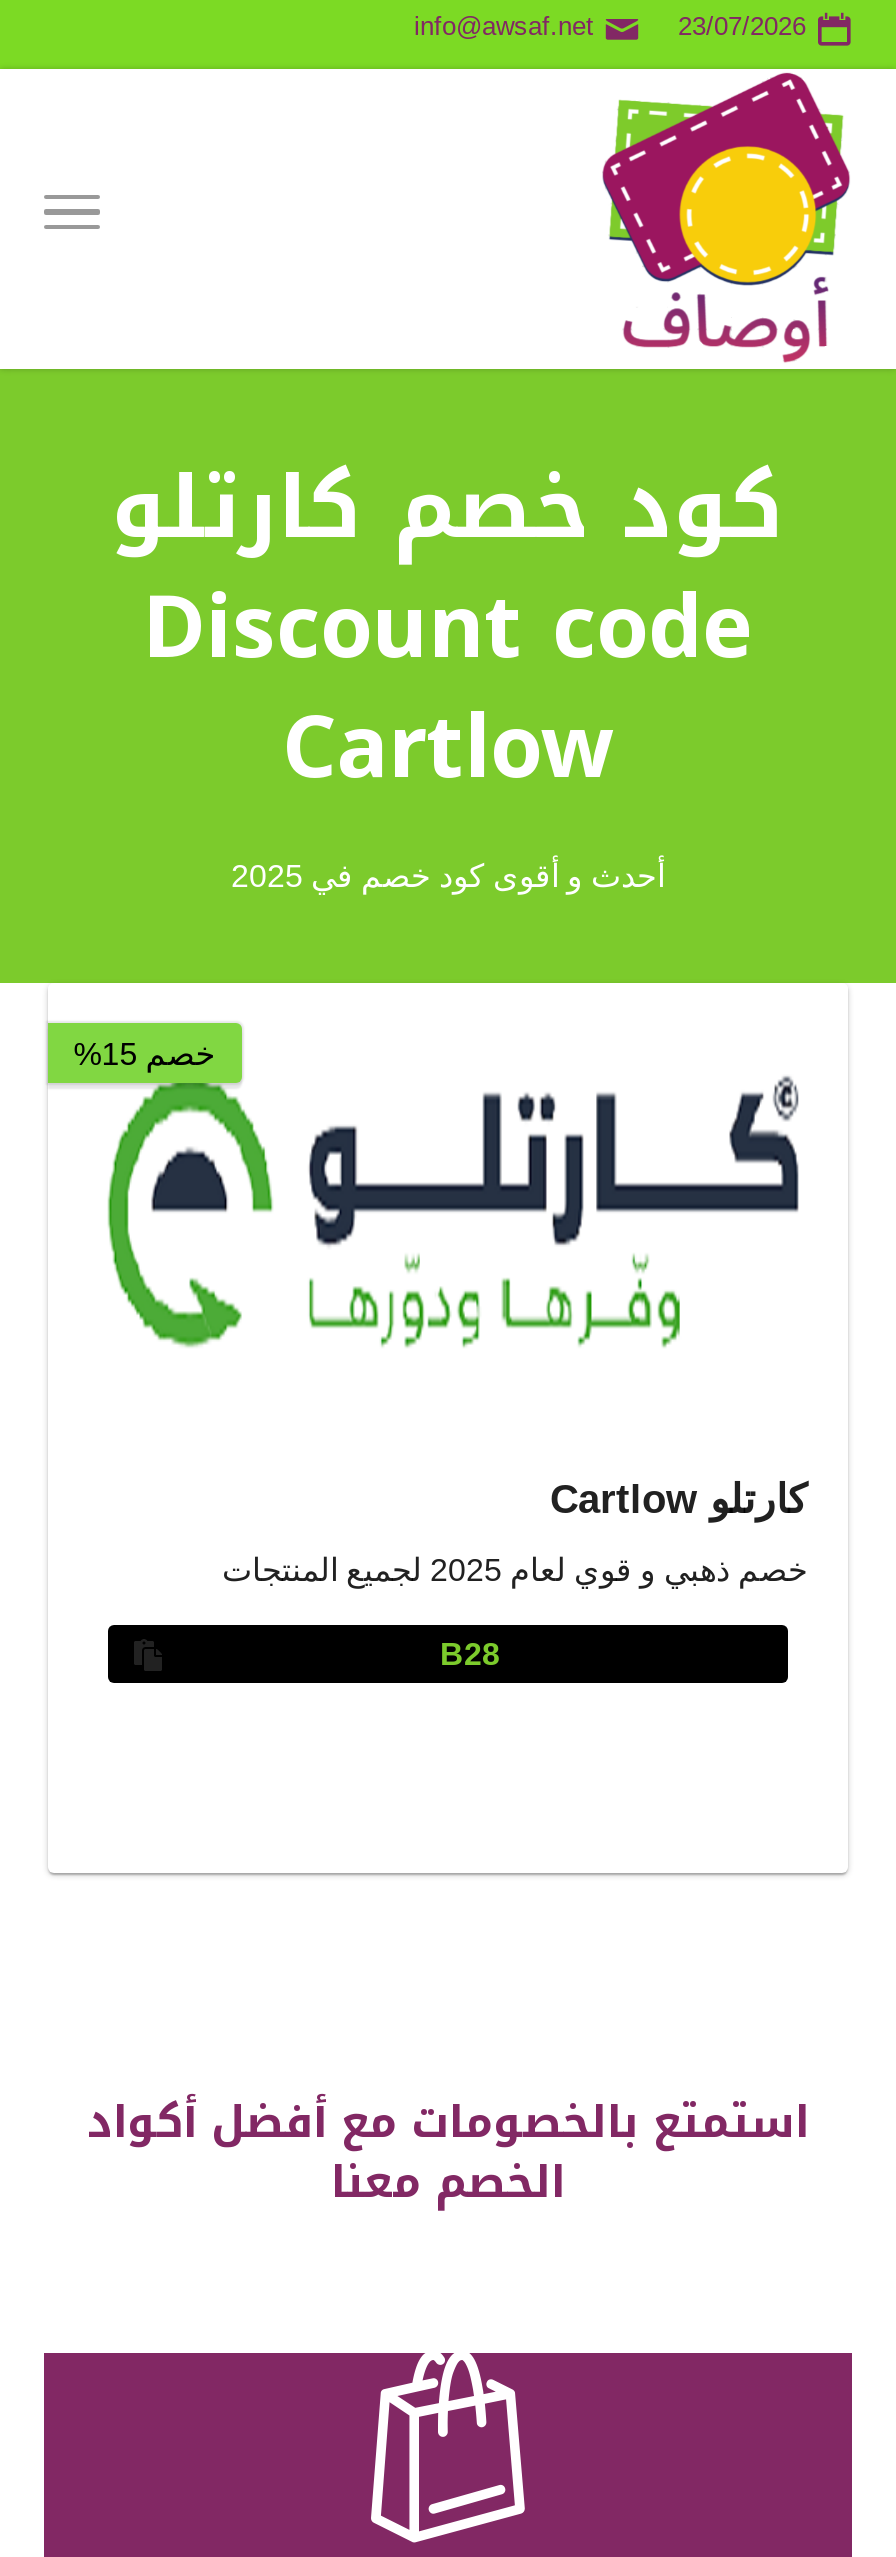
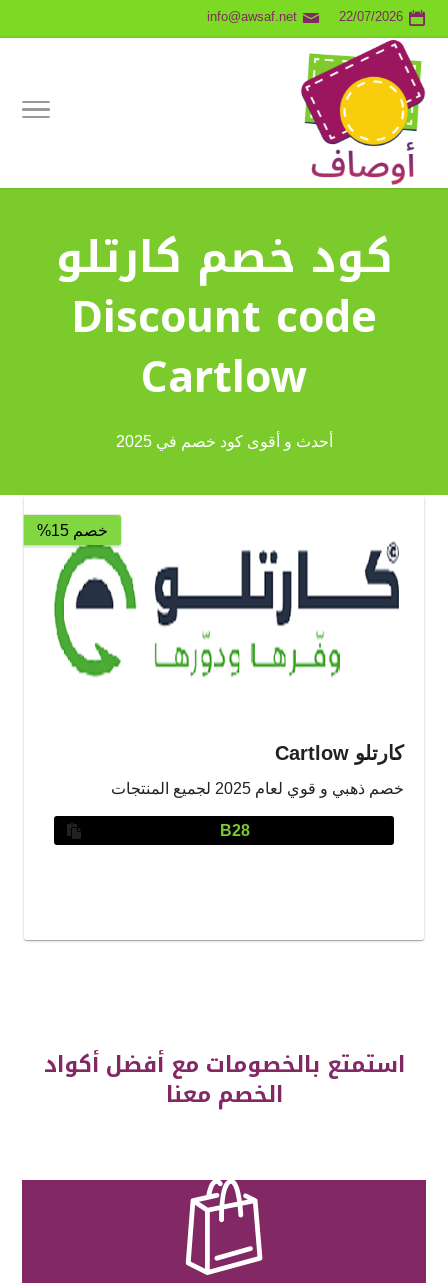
[678,11,806,41] 23/07/2026 -> [339,9,403,24] 22/07/2026

